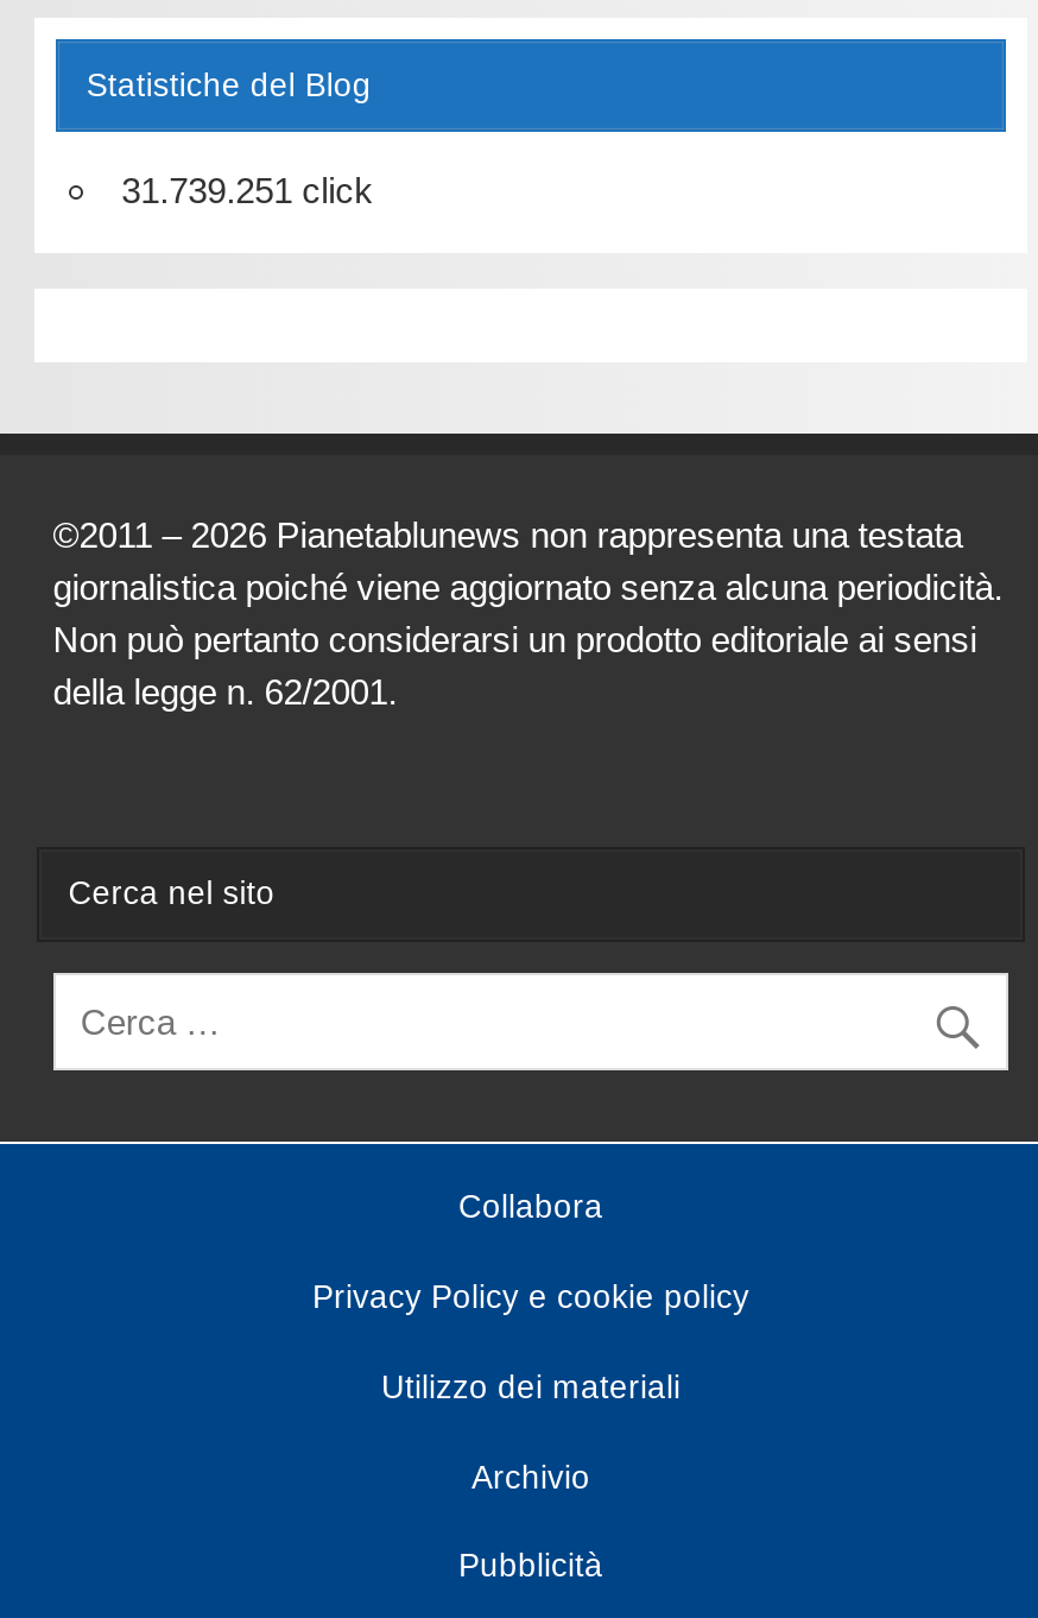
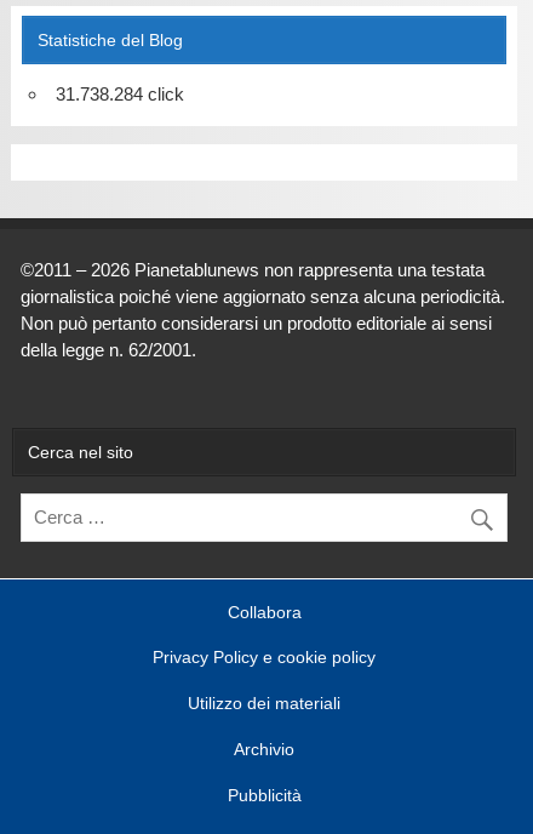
[121,170,373,210] 31.739.251 click -> [55,83,184,104] 31.738.284 click

